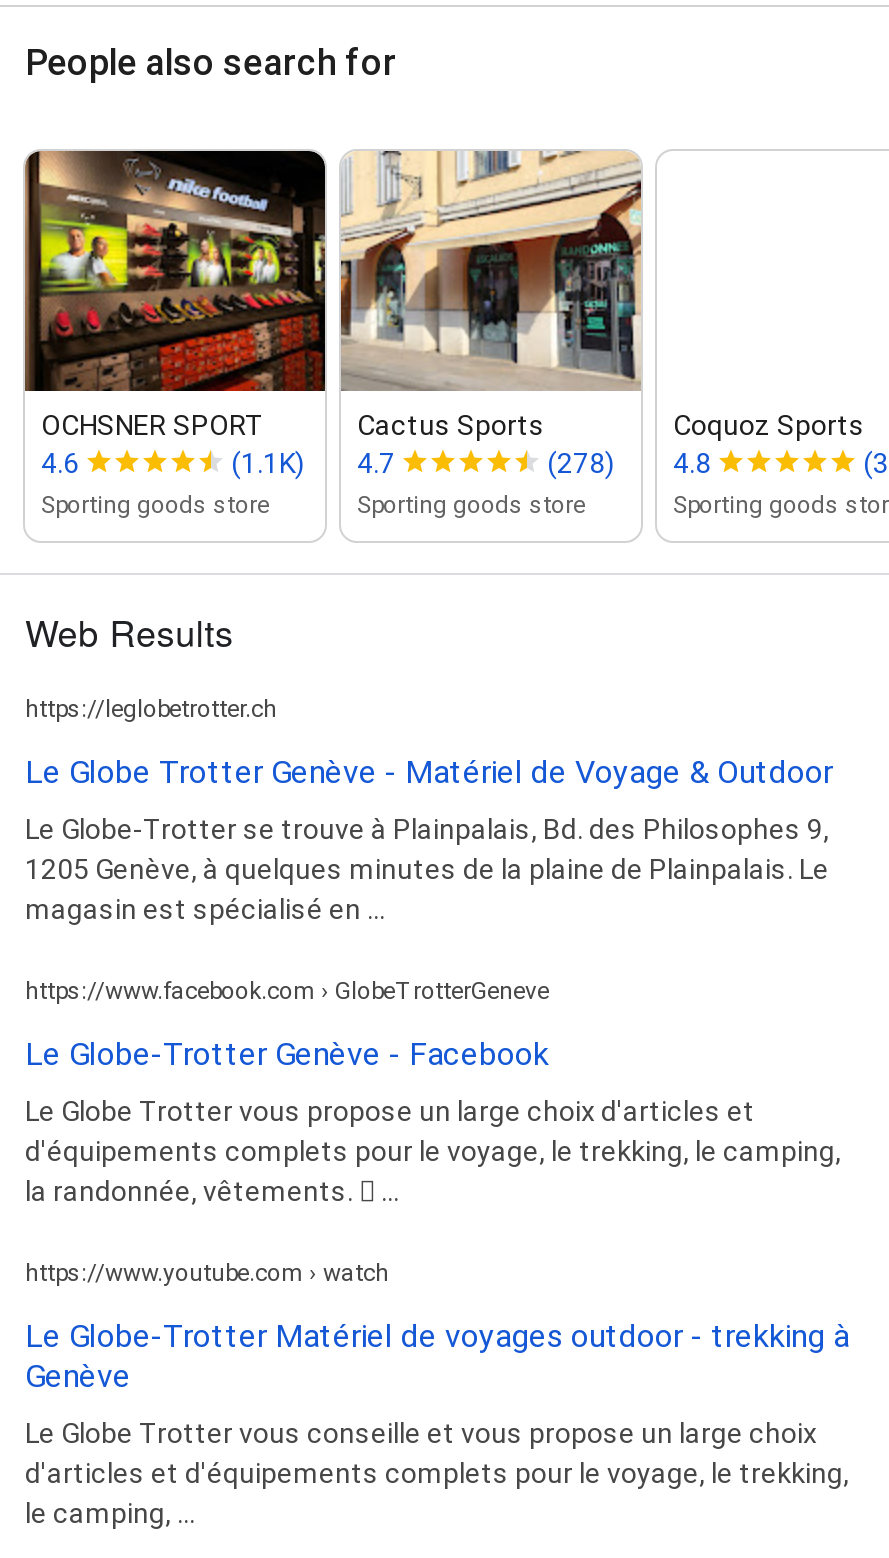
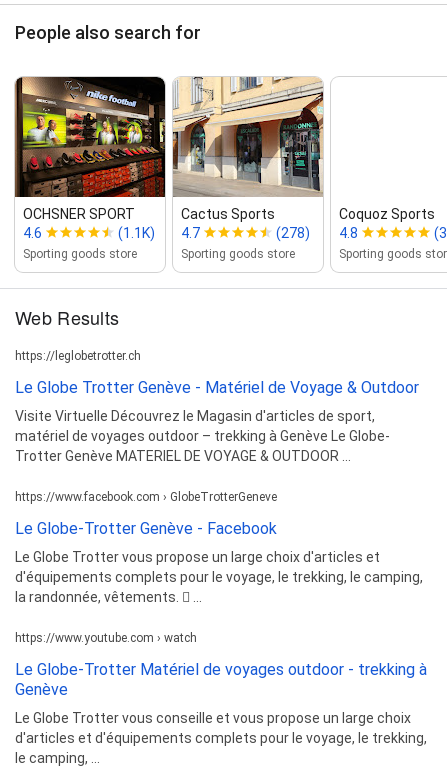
[25,812,829,924] Le Globe-Trotter se trouve à Plainpalais, Bd. des Philosophes 9, | 1205 Genève, à quelques minutes de la plaine de Plainpalais. Le | magasin est spécialisé en ... -> [15,408,390,464] Visite Virtuelle Découvrez le Magasin d'articles de sport, | matériel de voyages outdoor – trekking à Genève Le Globe- | Trotter Genève MATERIEL DE VOYAGE & OUTDOOR ...

